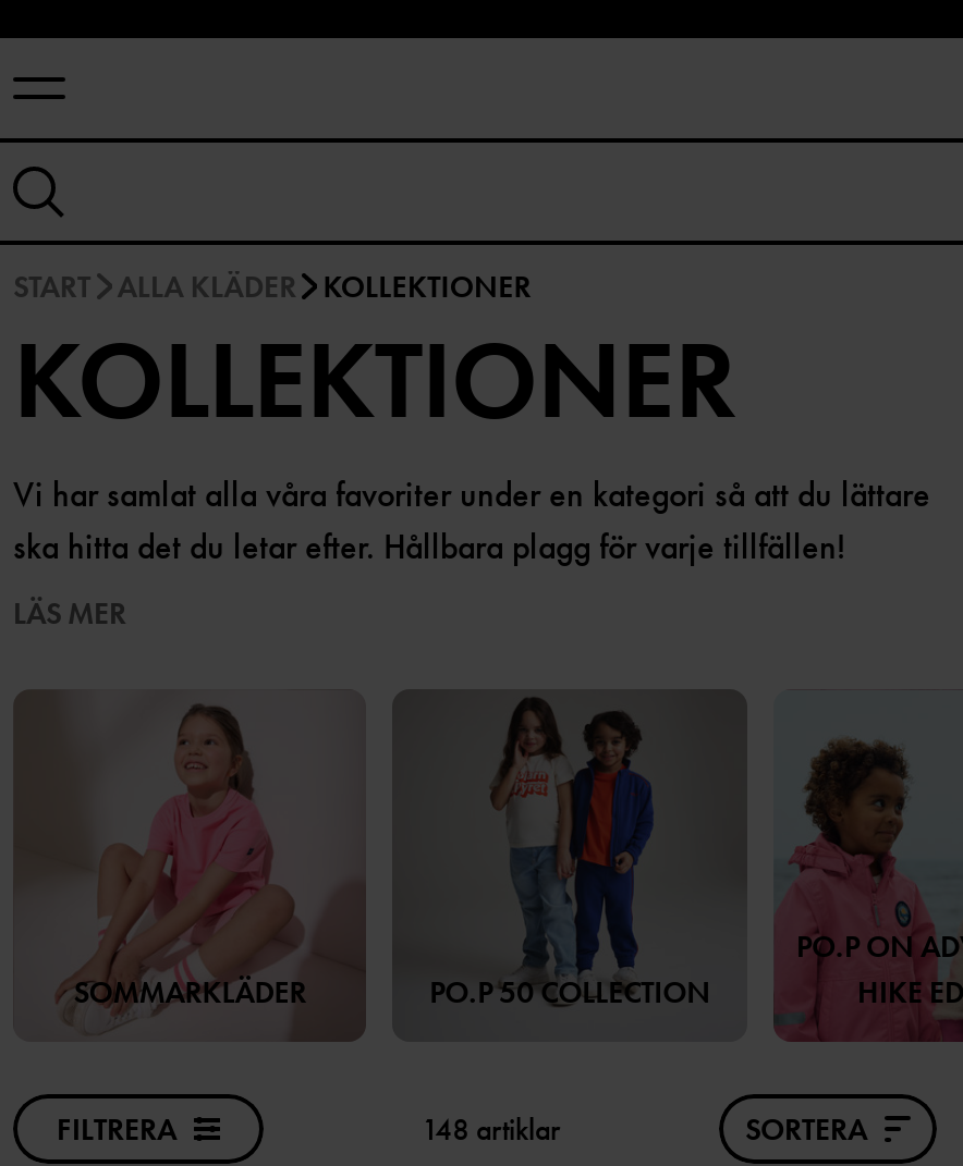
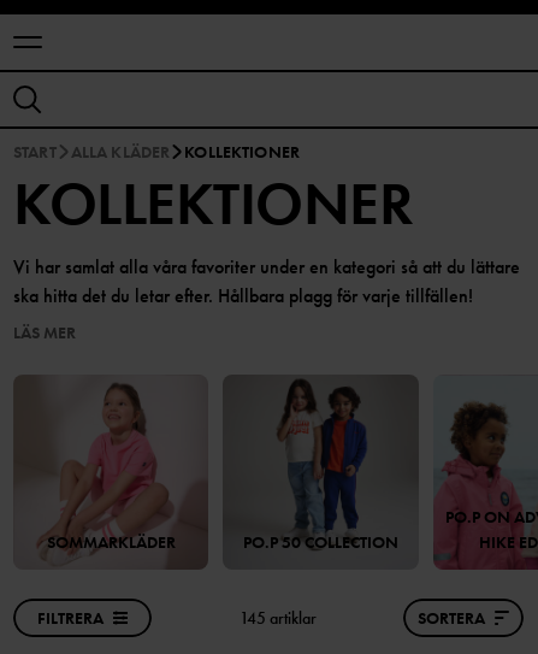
[422,1110,561,1149] 148 artiklar -> [239,608,316,629] 145 artiklar

